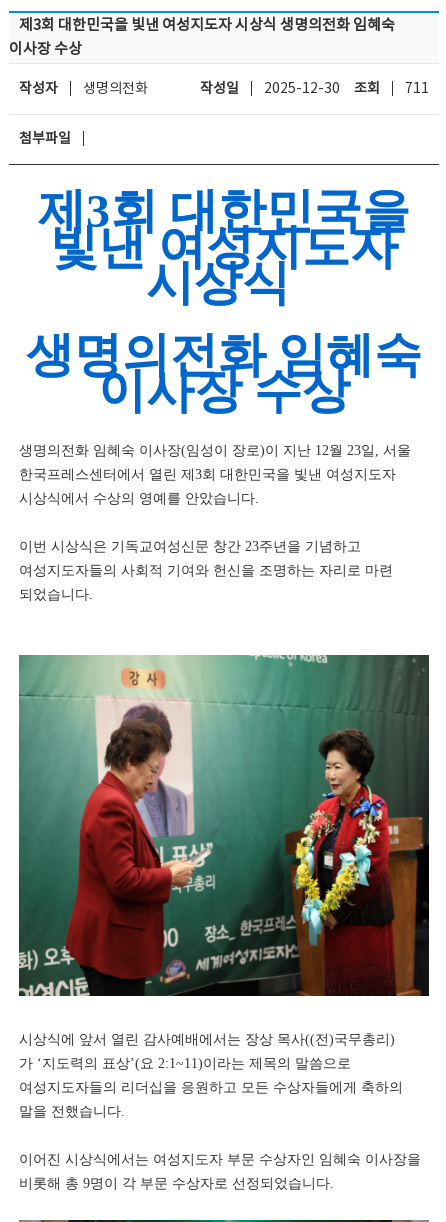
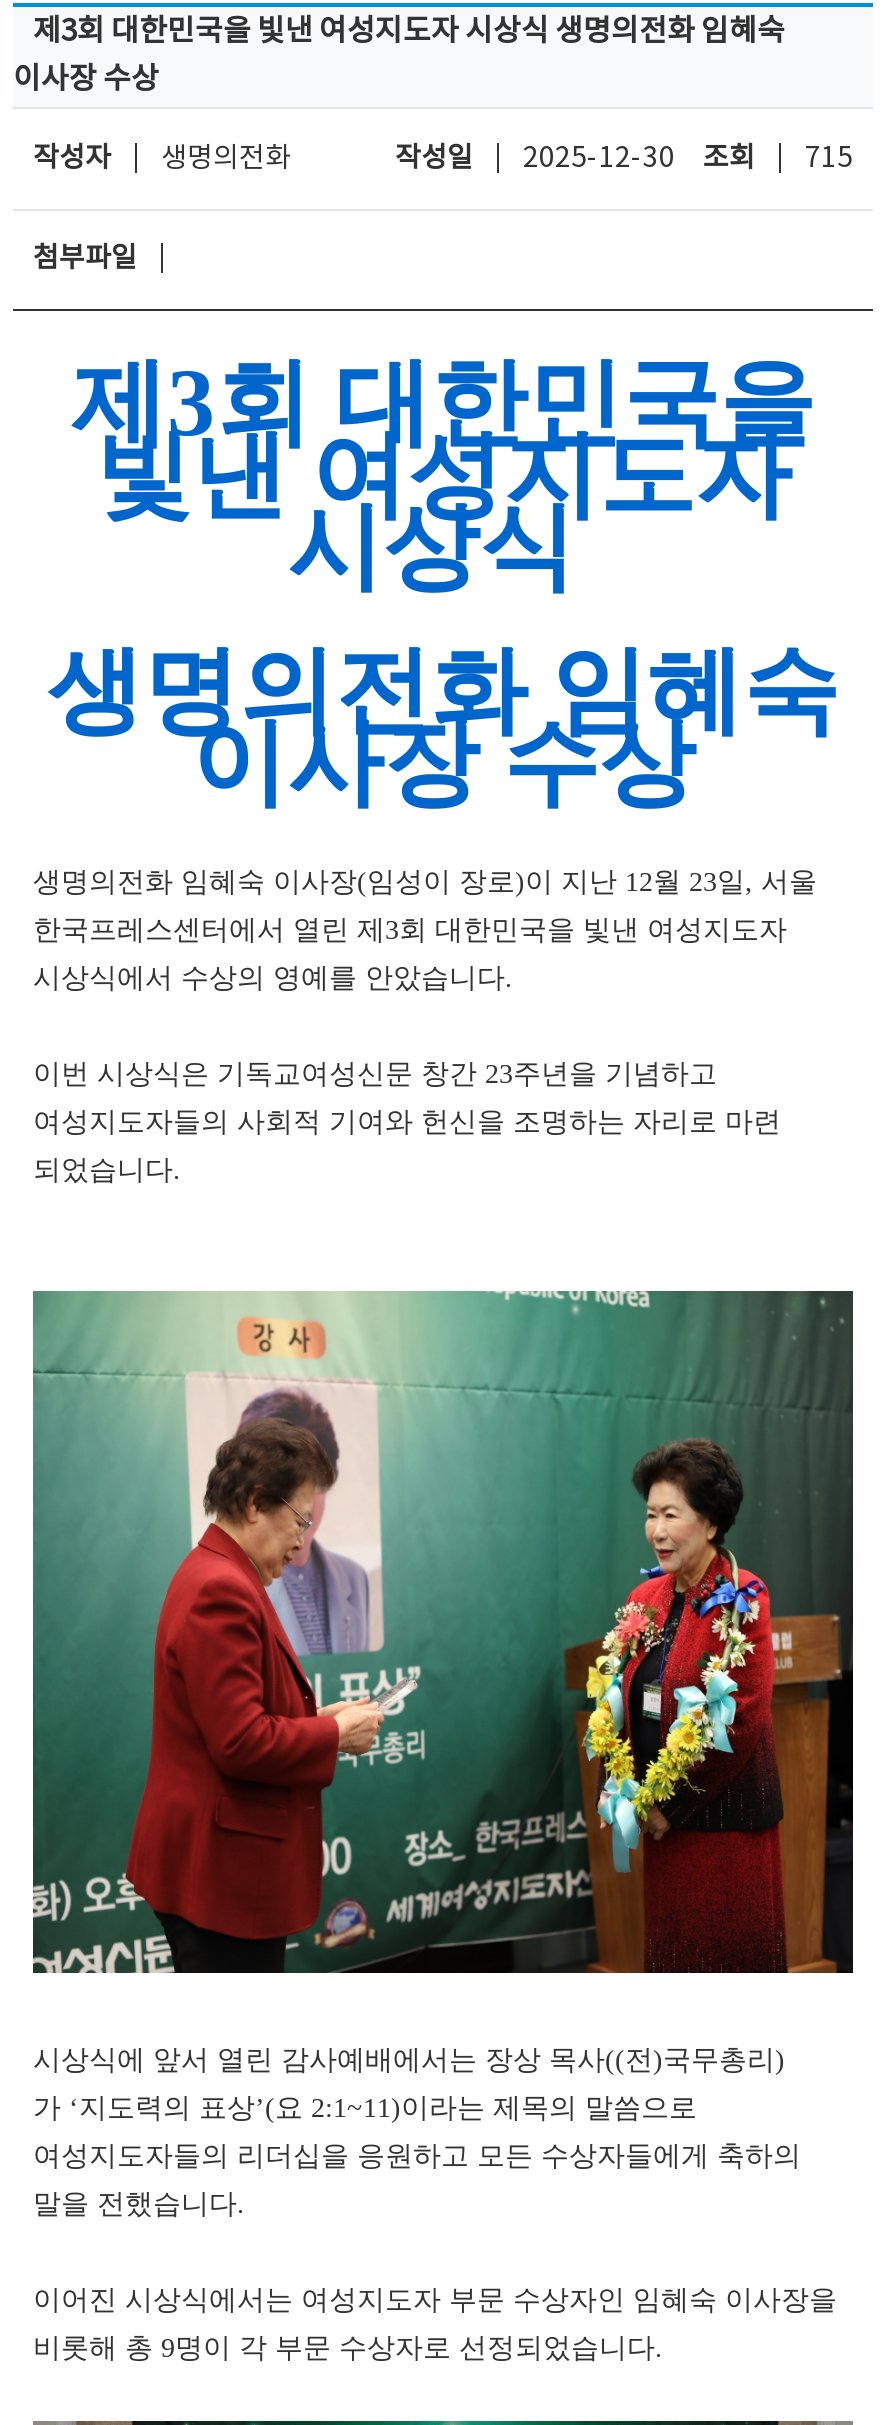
[200,81,429,97] 작성일 2025-12-30 조회 711 -> [395,143,853,175] 작성일 2025-12-30 조회 715

